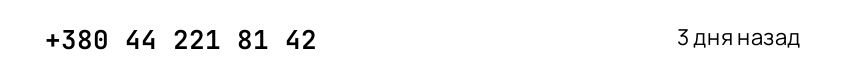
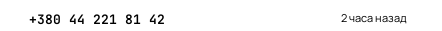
[677,21,801,51] 3 дня назад -> [341,10,407,25] 2 часа назад

